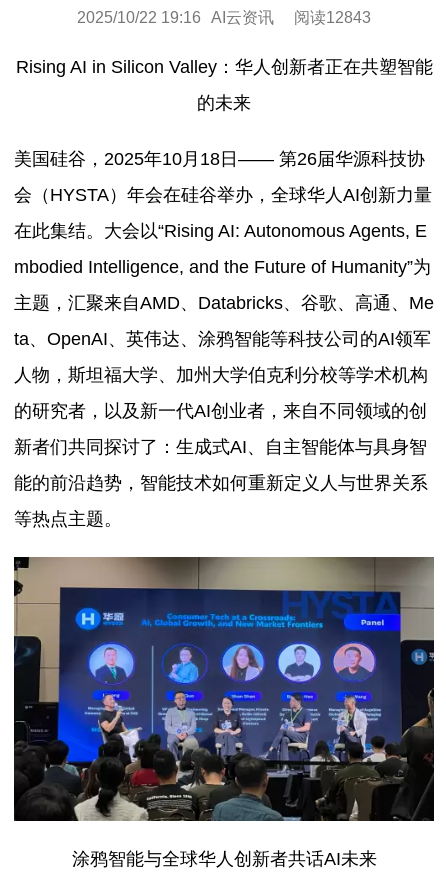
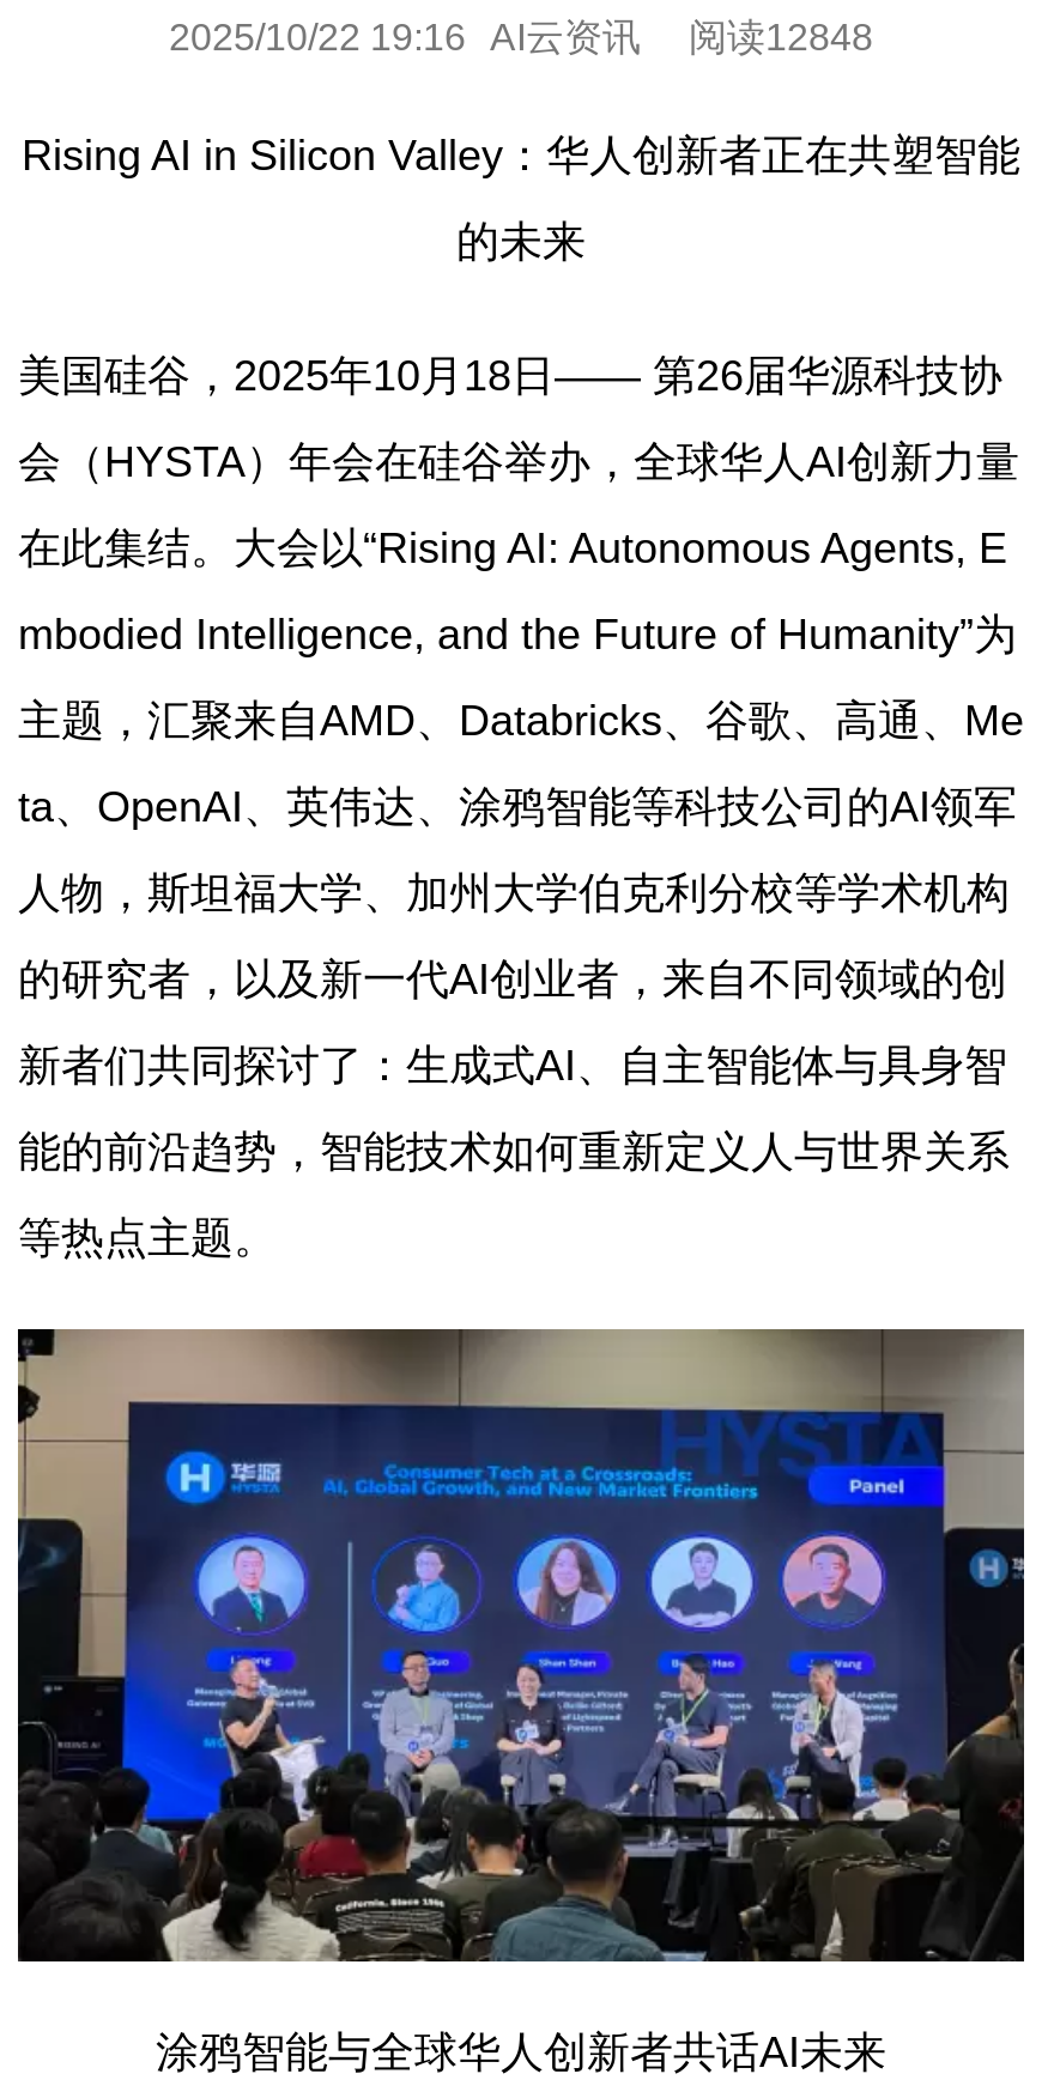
[326,9,371,26] 12843 -> [765,17,873,57] 12848

